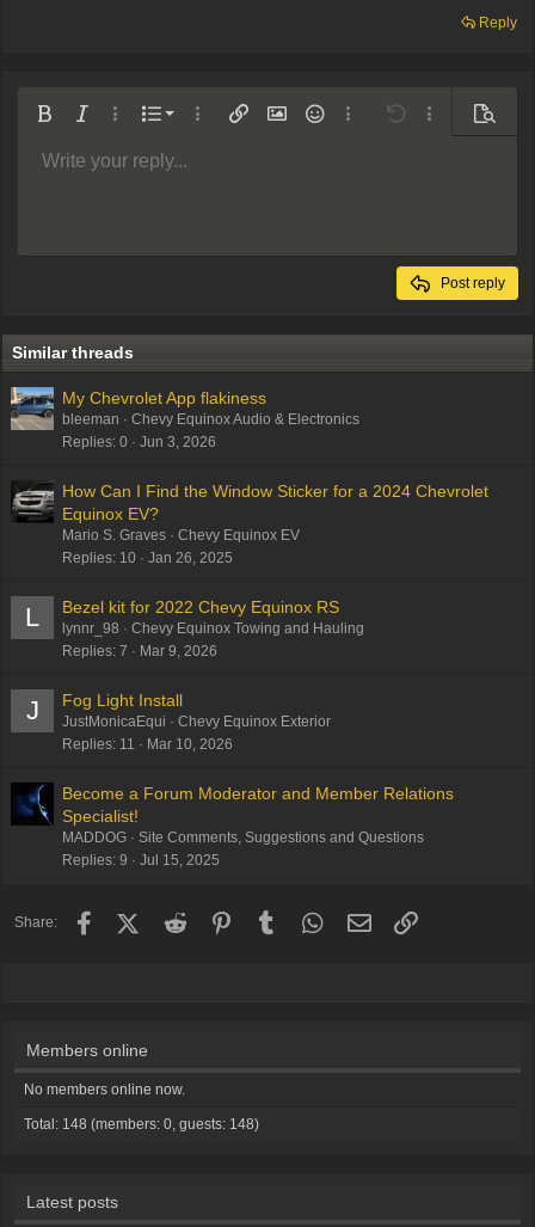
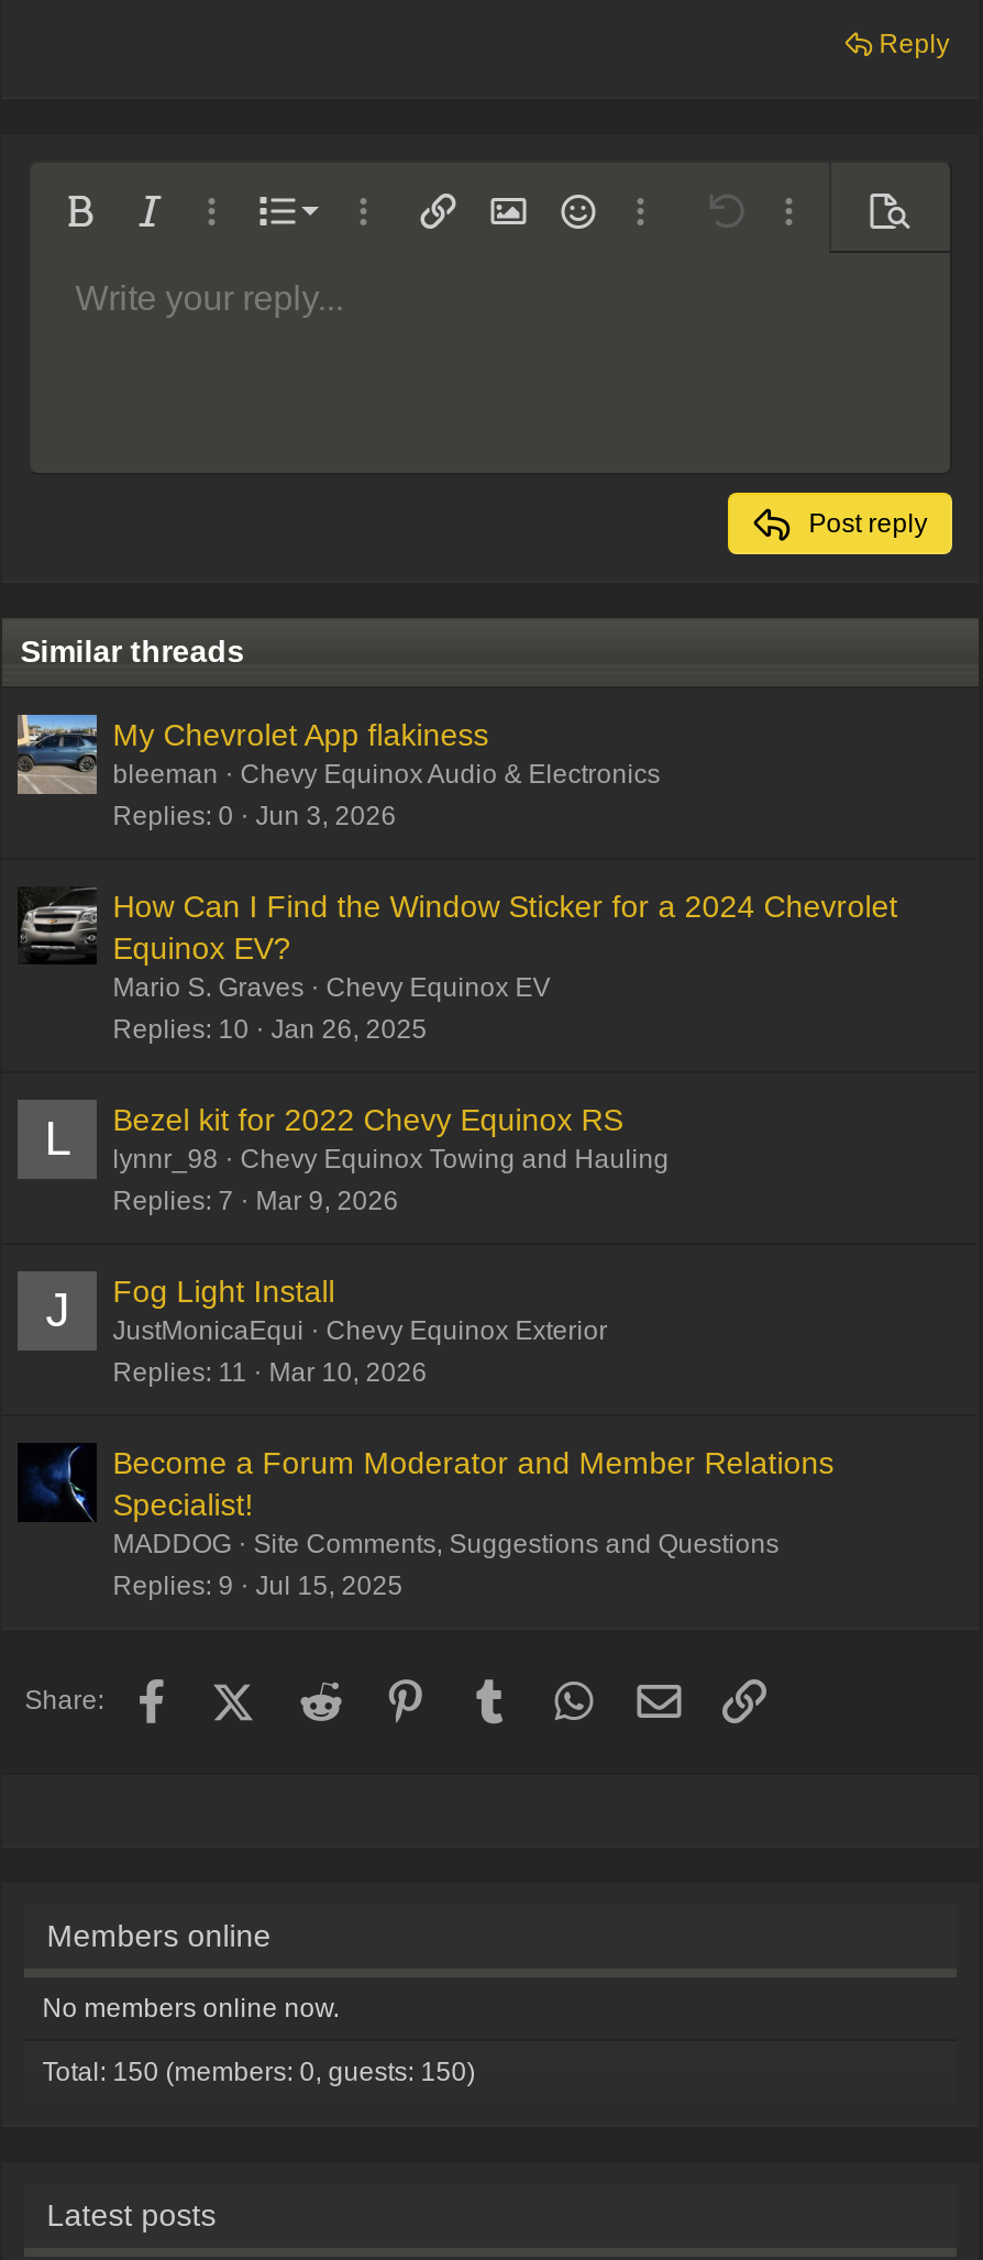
[24,1116,259,1133] Total: 148 (members: 0, guests: 148) -> [42,2057,475,2088] Total: 150 (members: 0, guests: 150)

